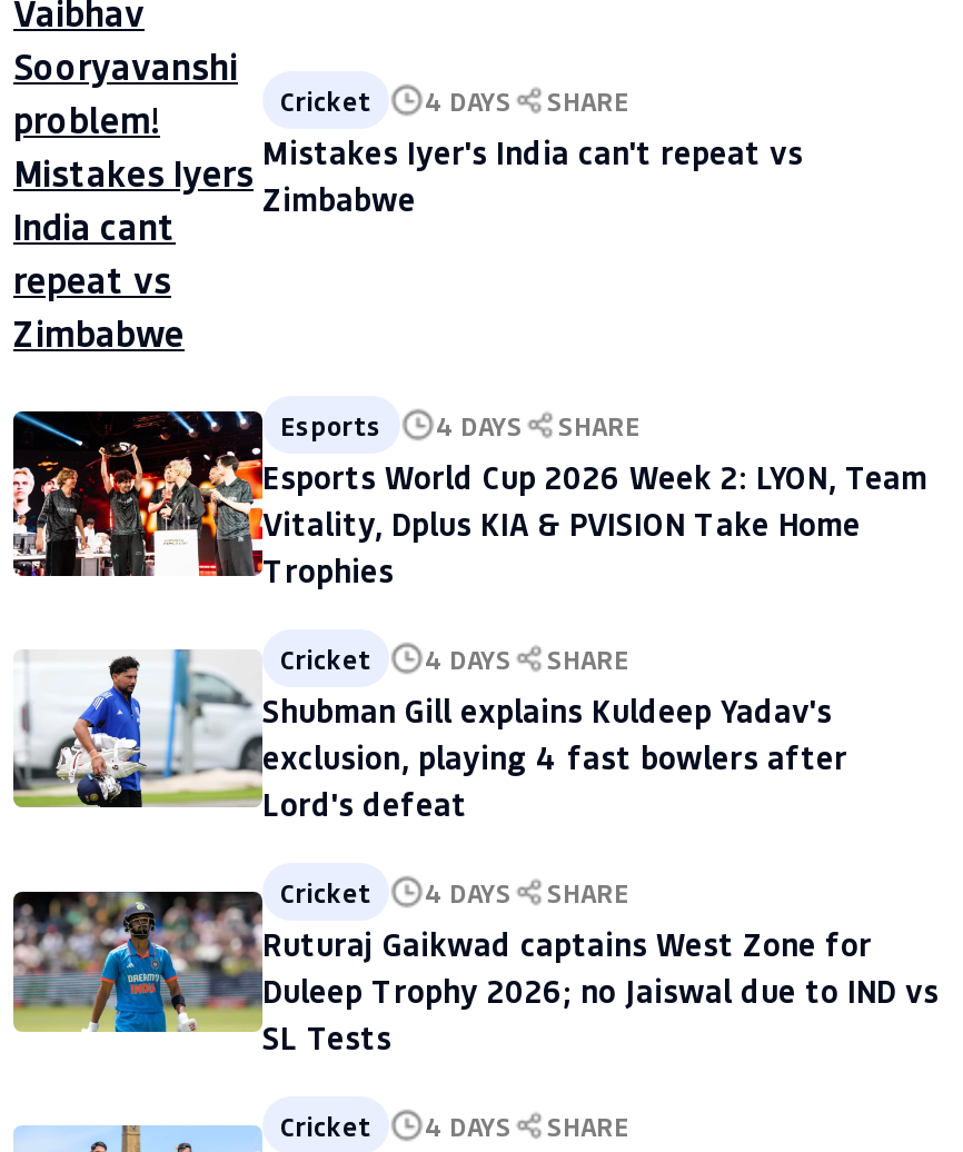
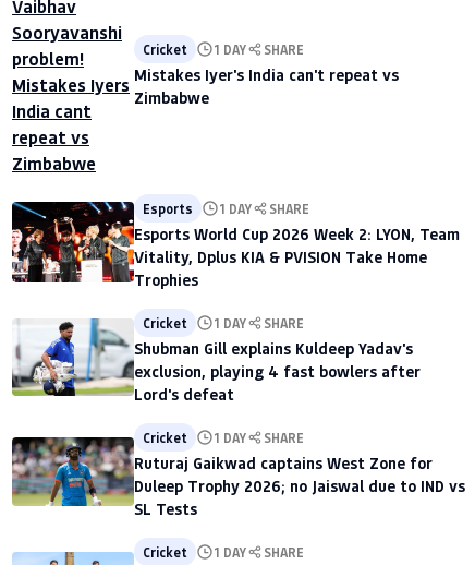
[280,81,629,117] Cricket 4 DAYS SHARE -> [143,40,304,57] Cricket 1 DAY SHARE
[280,406,641,442] Esports 4 DAYS SHARE -> [143,199,309,217] Esports 1 DAY SHARE
[280,640,629,675] Cricket 4 DAYS SHARE -> [143,314,304,331] Cricket 1 DAY SHARE
[280,873,629,909] Cricket 4 DAYS SHARE -> [143,428,304,446] Cricket 1 DAY SHARE
[280,1107,629,1142] Cricket 4 DAYS SHARE -> [143,543,304,560] Cricket 1 DAY SHARE

